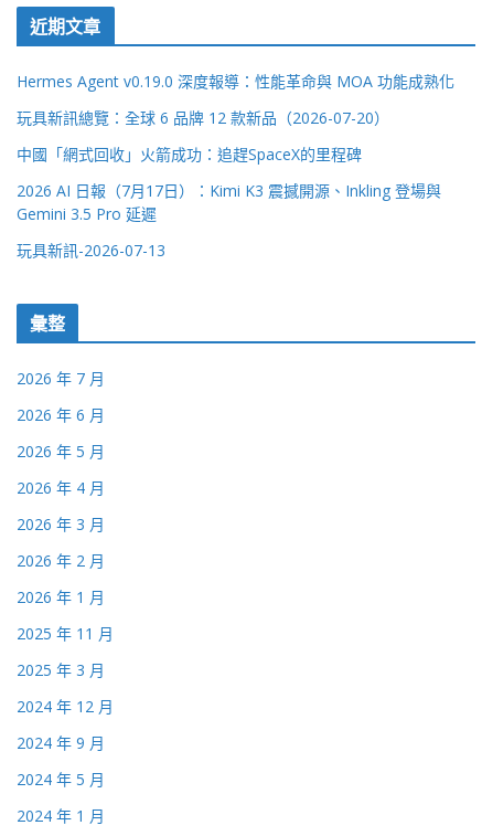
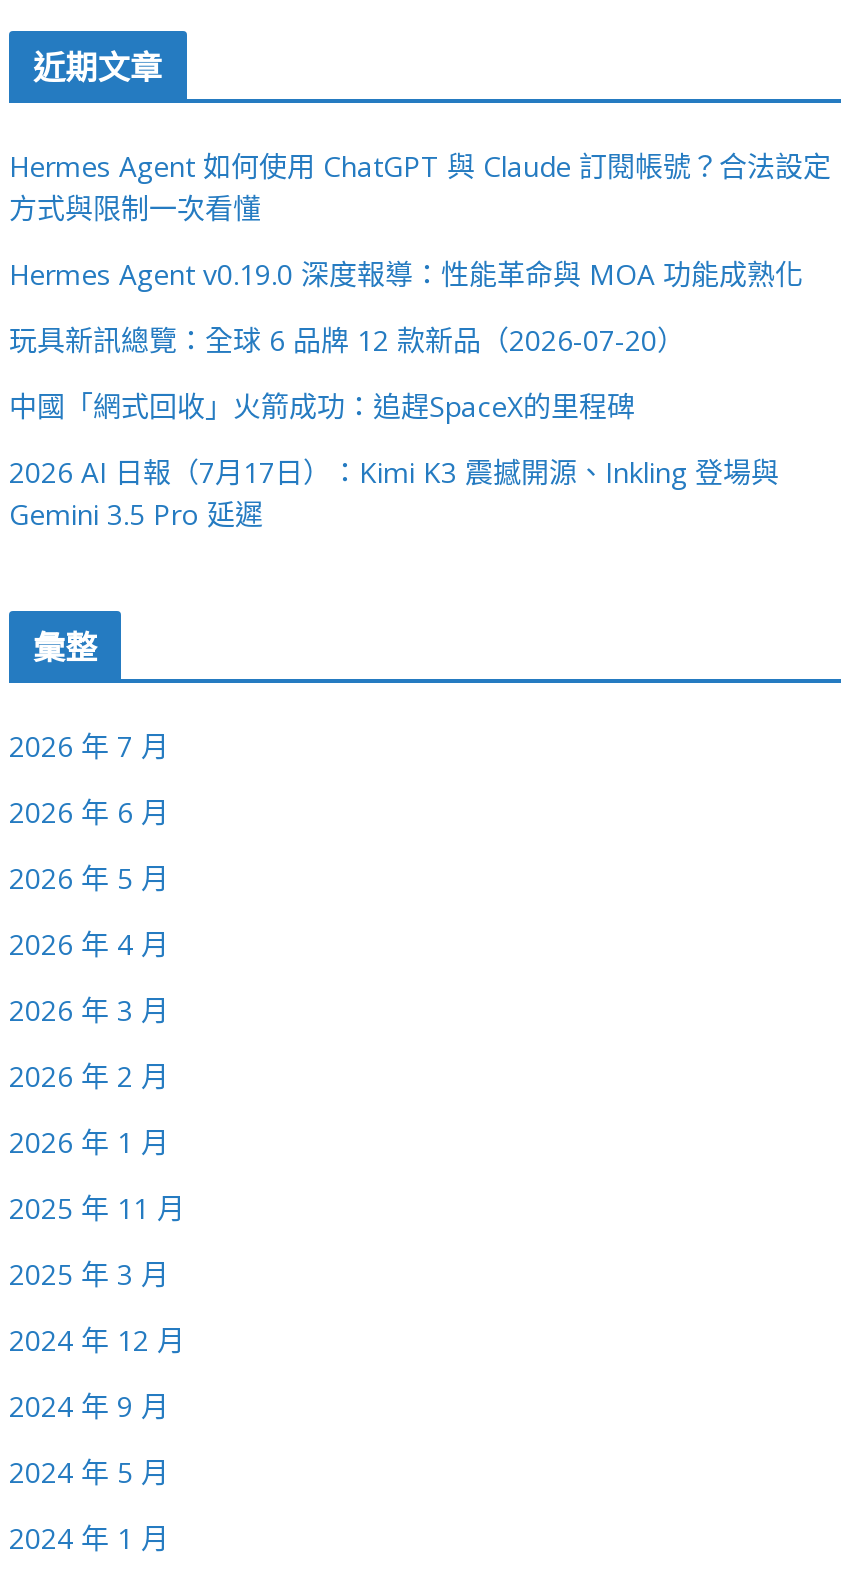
none -> [9,147,831,227] Hermes Agent 如何使用 ChatGPT 與 Claude 訂閱帳號？合法設定 | 方式與限制一次看懂
moved [17,71,454,224] -> [9,255,803,533]: Hermes Agent v0.19.0 深度報導：性能革命與 MOA 功能成熟化 | 玩具新訊總覽：全球 6 品牌 12 款新品（2026-07-20） | 中國「網式回收」火箭成功：追趕SpaceX的里程碑 | 2026 AI 日報（7月17日）：Kimi K3 震撼開源、Inkling 登場與 | Gemini 3.5 Pro 延遲
[17,240,165,261] 玩具新訊-2026-07-13 -> none

